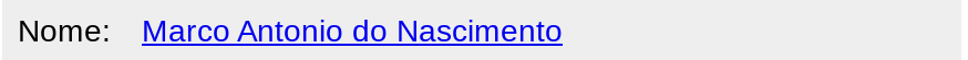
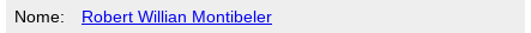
[142,12,563,47] Marco Antonio do Nascimento -> [82,7,272,26] Robert Willian Montibeler

